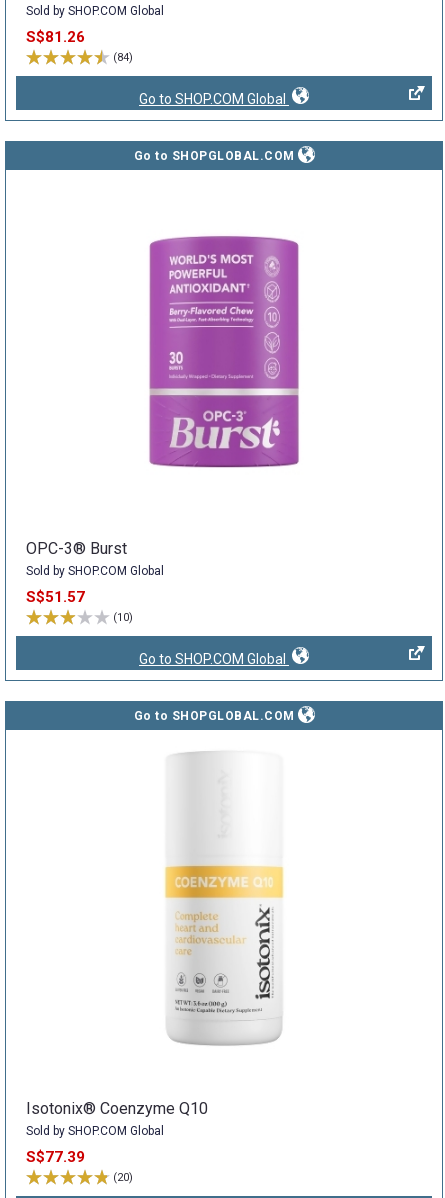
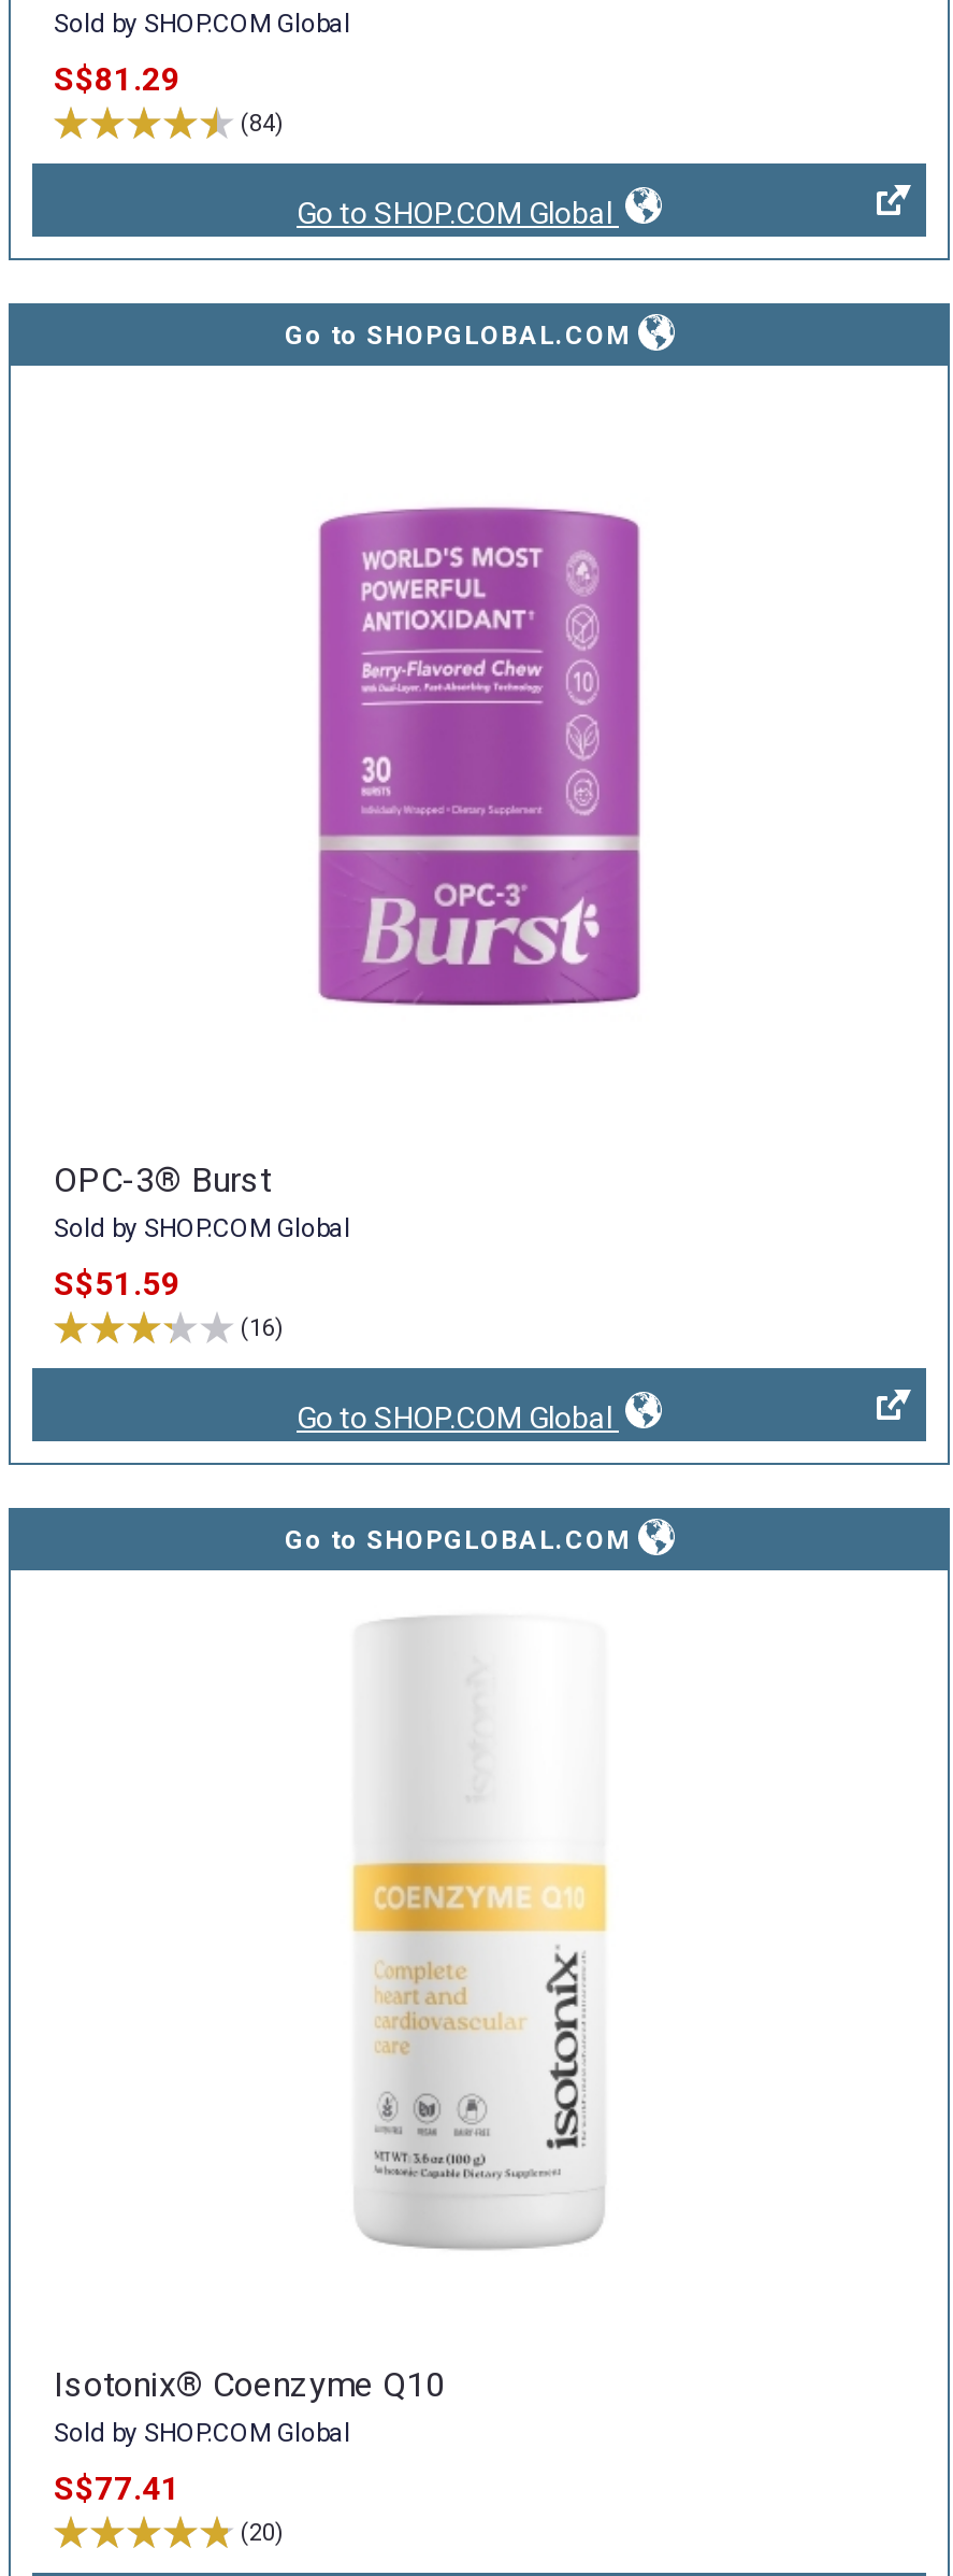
[26,28,85,46] S$81.26 -> [54,60,181,99] S$81.29
[26,588,133,624] S$51.57 | (10) -> [54,1265,284,1343] S$51.59 | (16)
[26,1148,85,1166] S$77.39 -> [54,2470,181,2508] S$77.41

